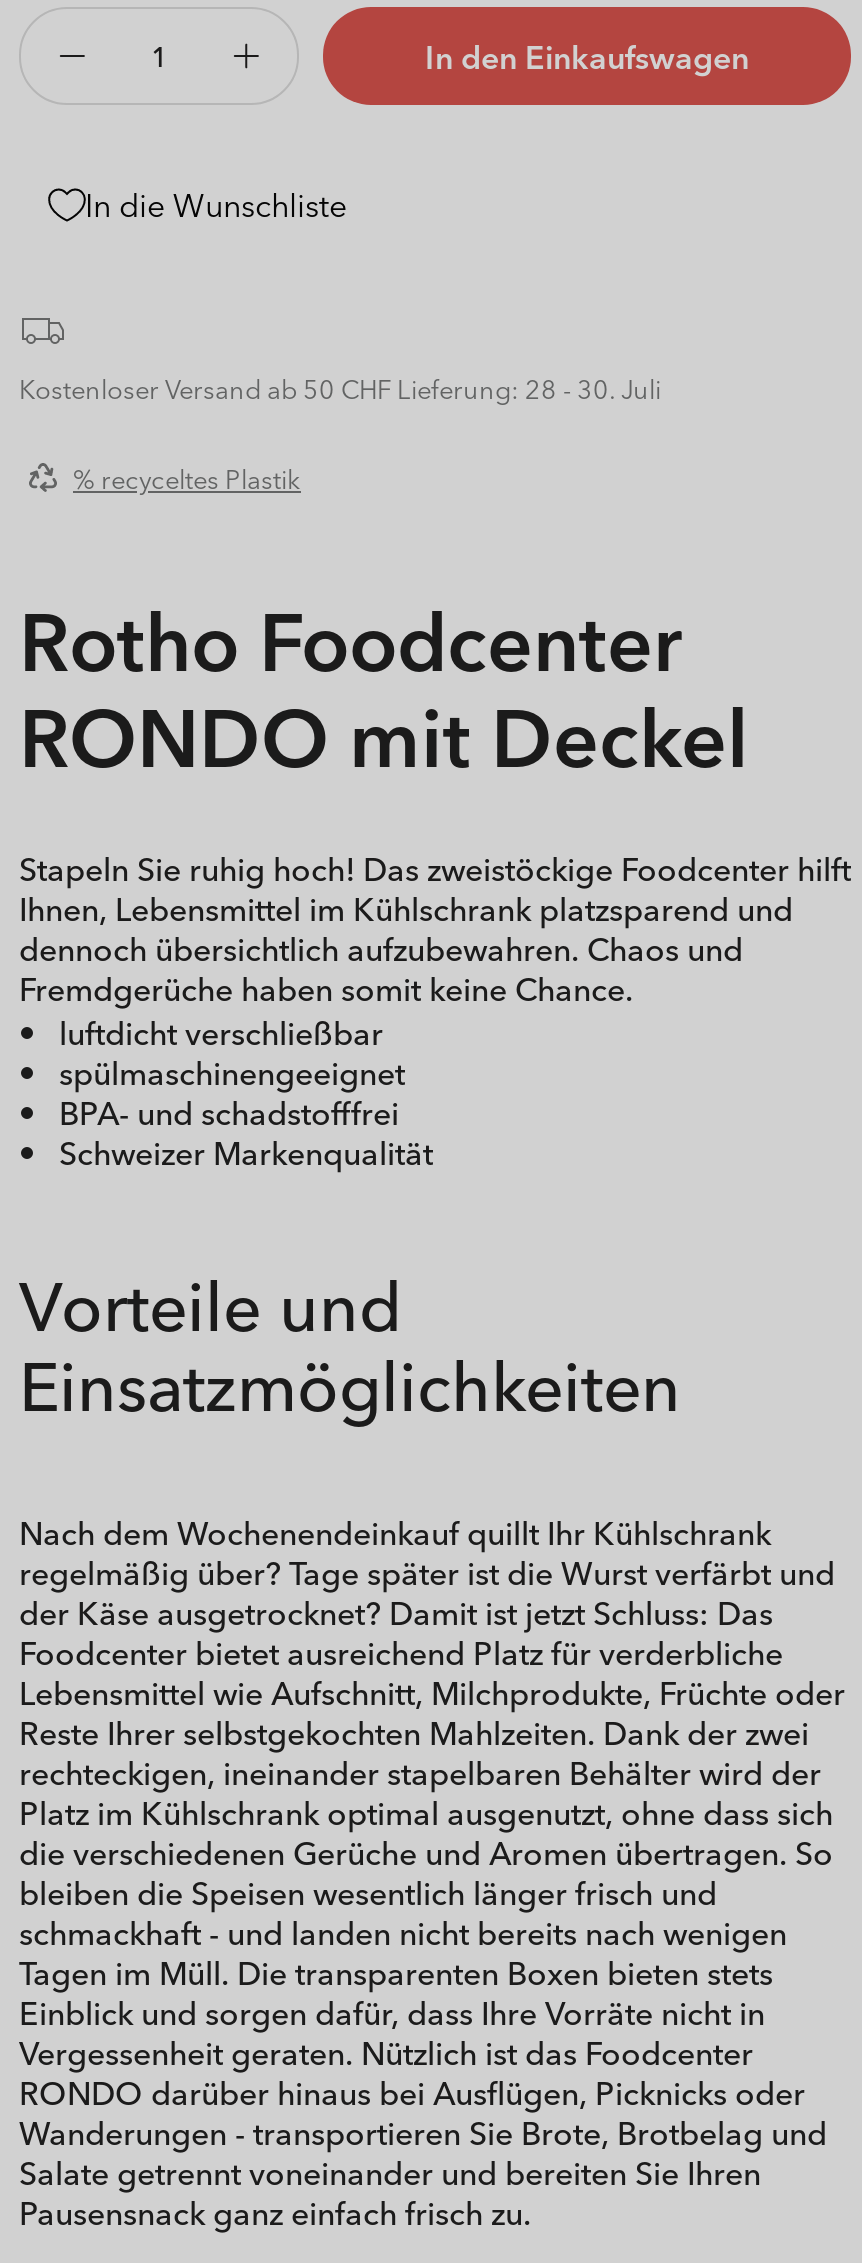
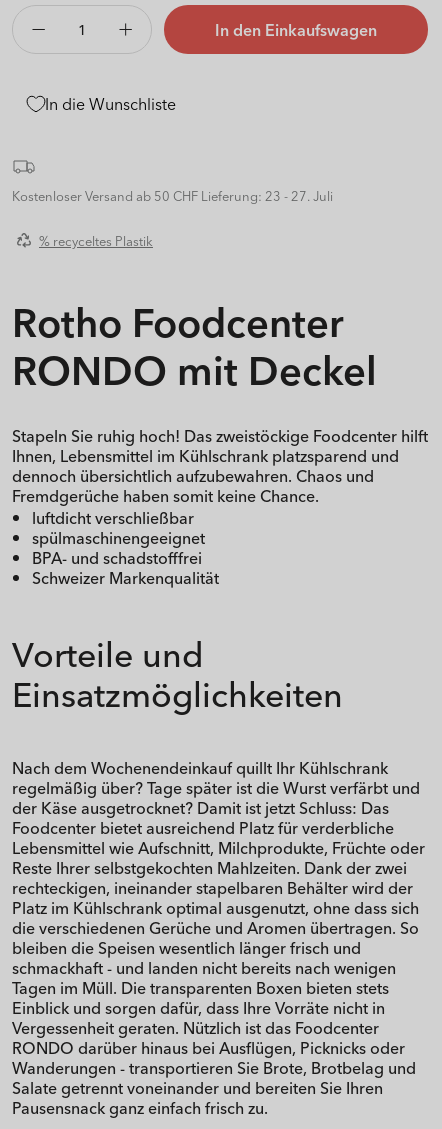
[19,368,661,406] Kostenloser Versand ab 50 CHF Lieferung: 28 - 30. Juli -> [12,185,333,204] Kostenloser Versand ab 50 CHF Lieferung: 23 - 27. Juli

